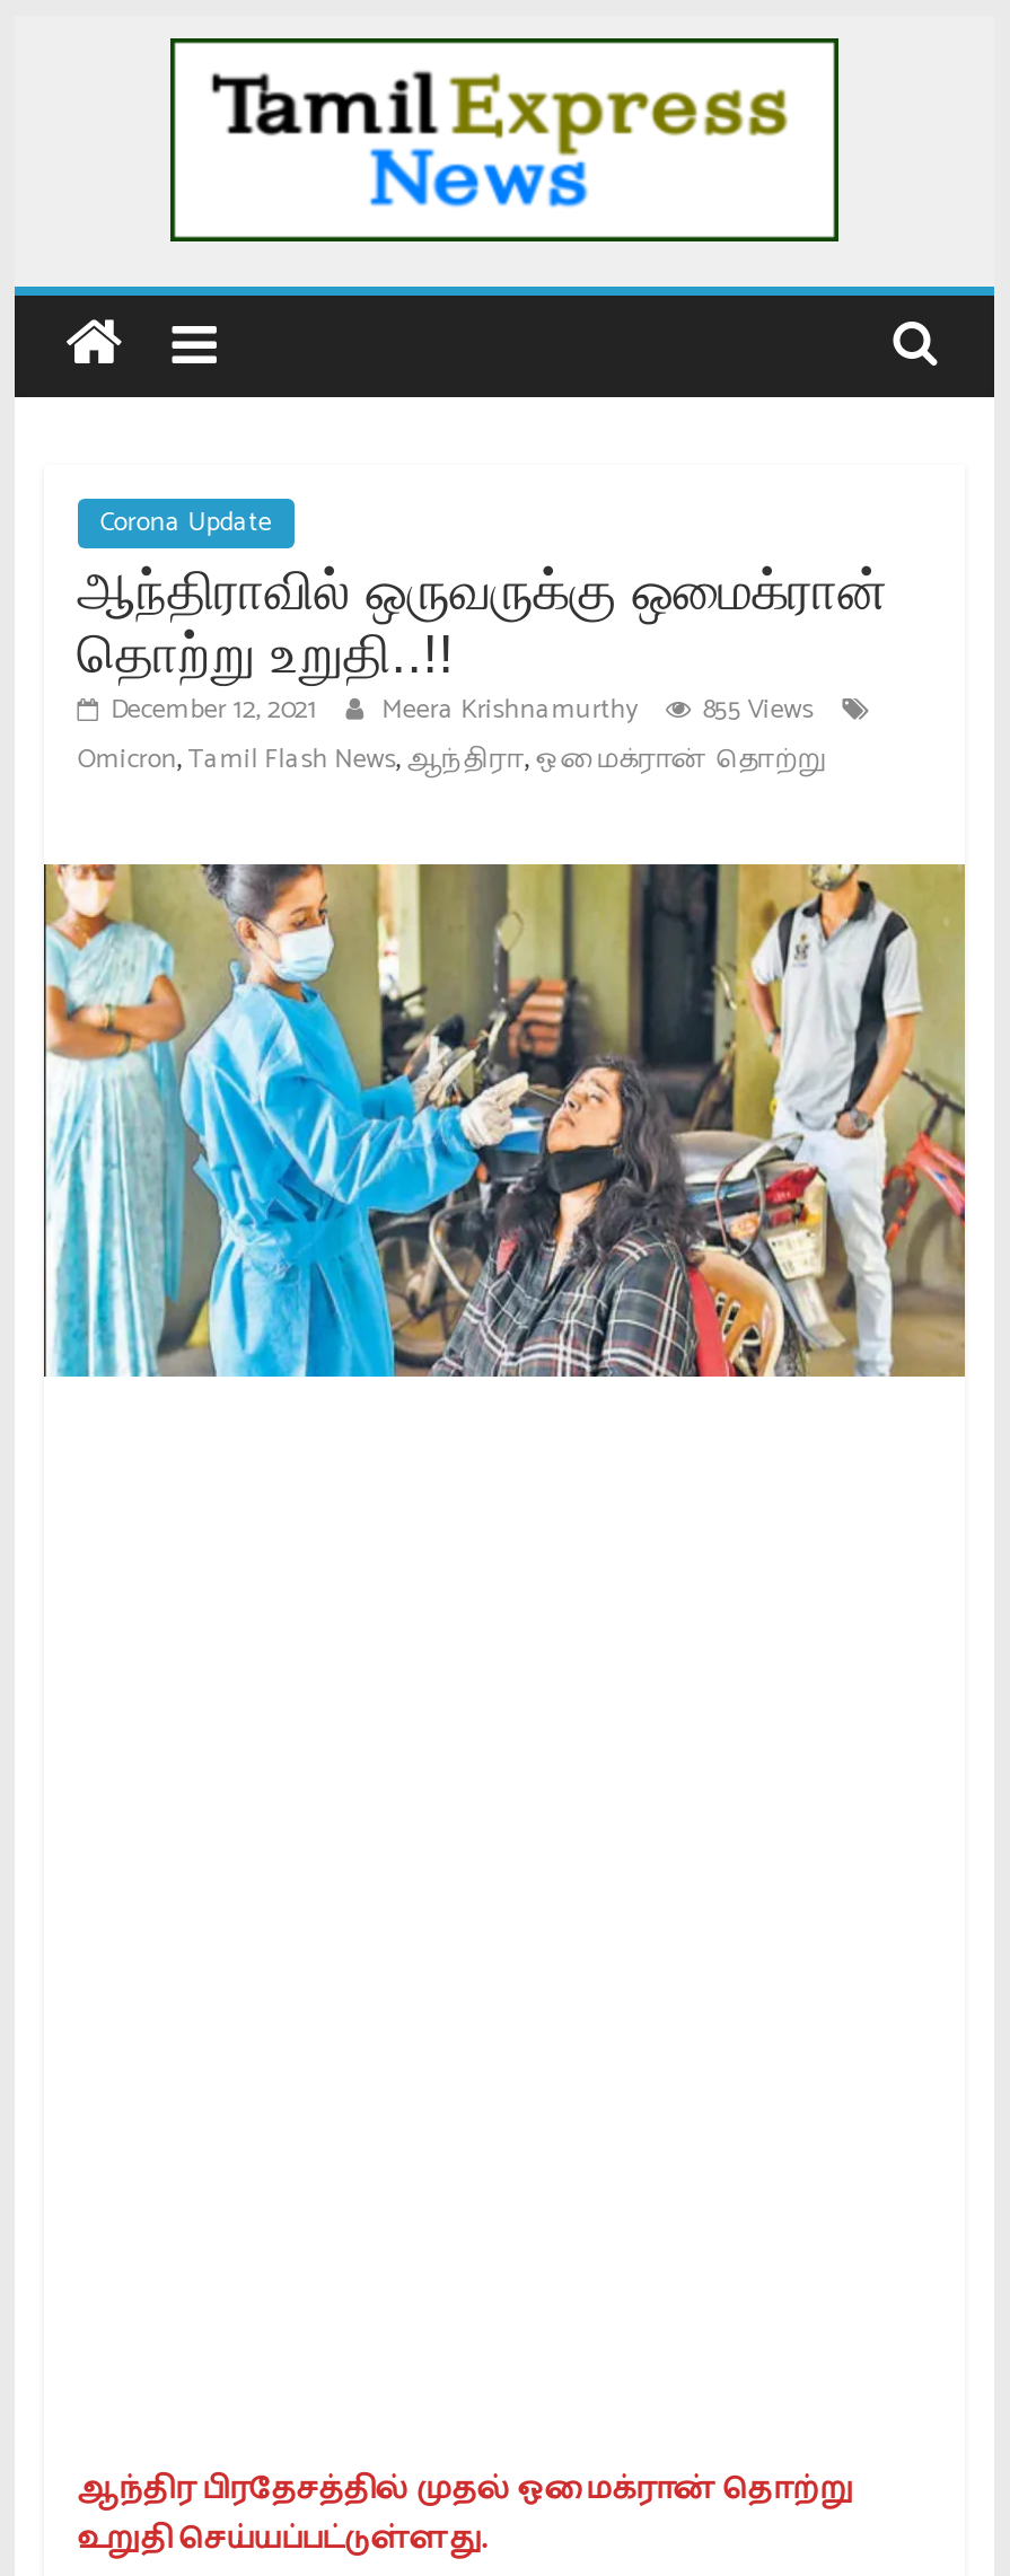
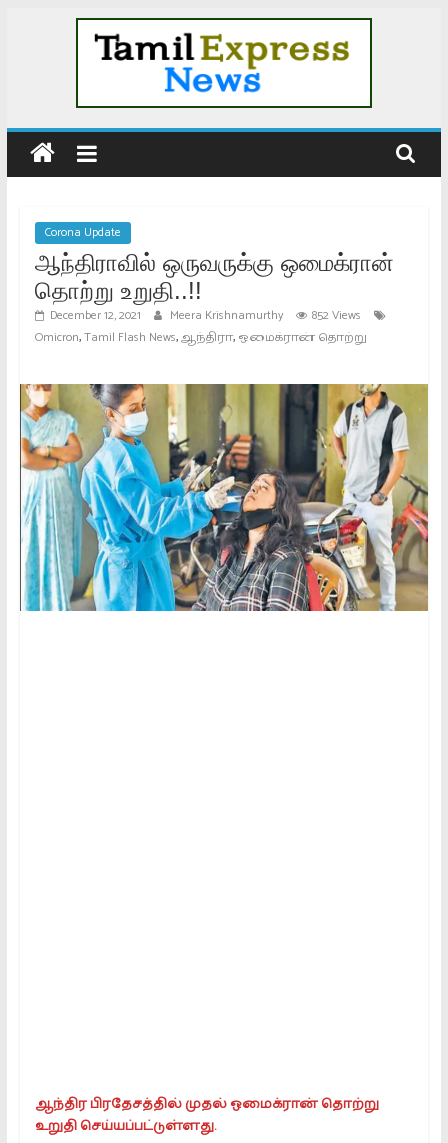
[703,688,813,731] 855 Views -> [312,306,361,325] 852 Views

